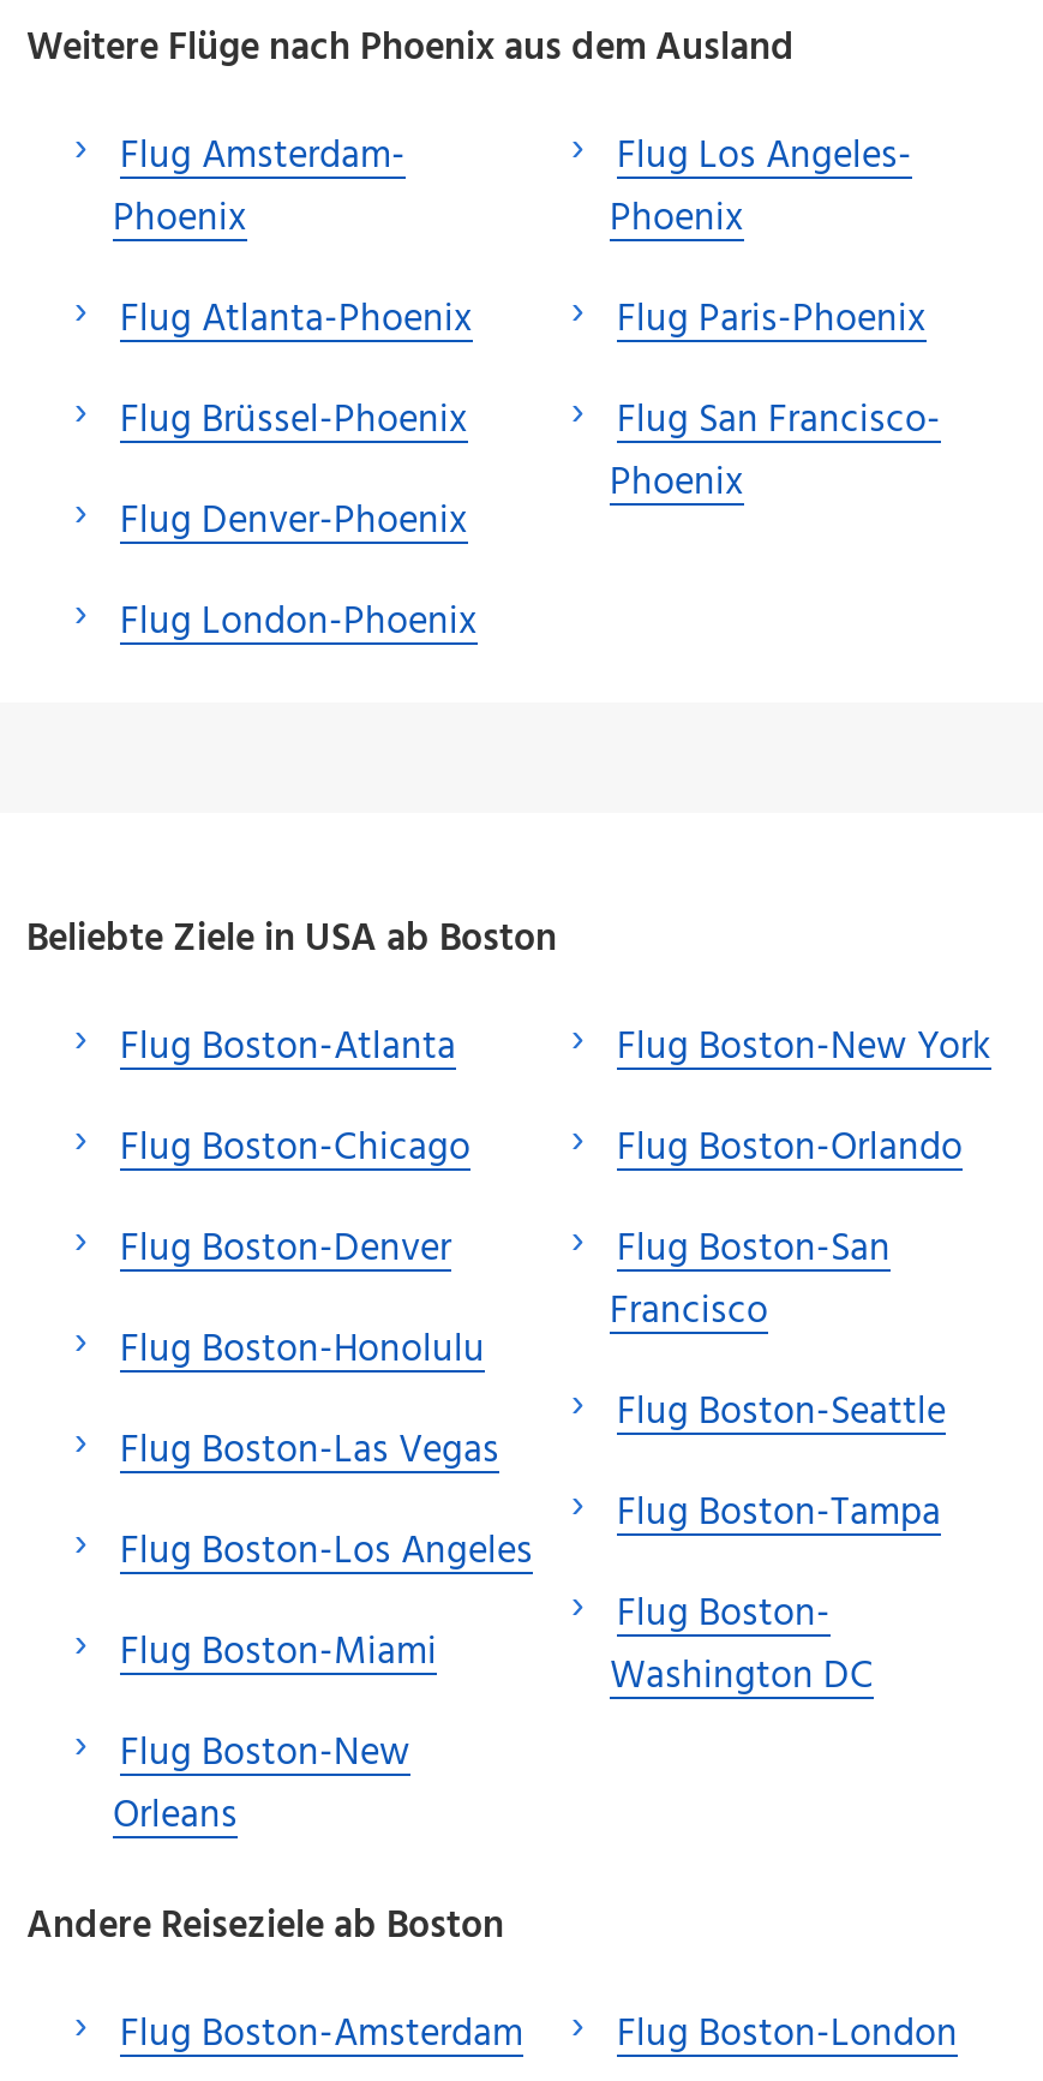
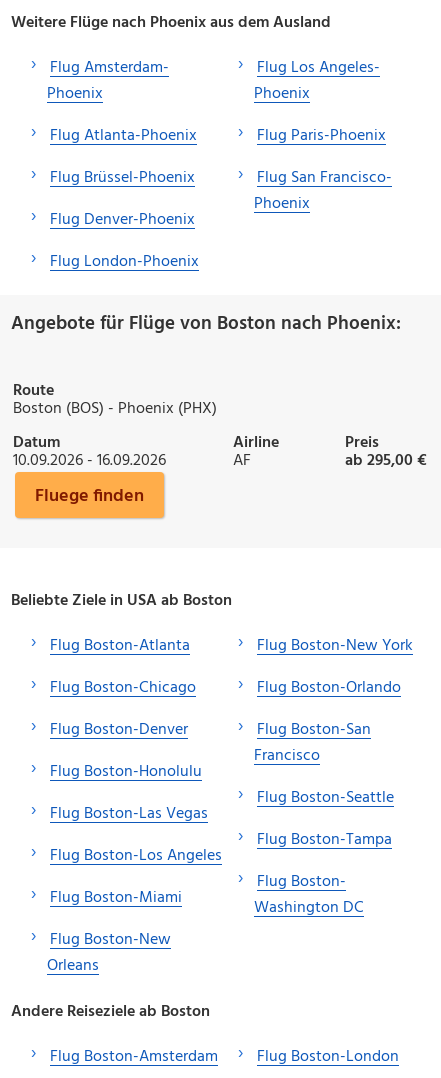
none -> [11,309,401,474] Angebote für Flüge von Boston nach Phoenix: | Route | Boston (BOS) - Phoenix (PHX) | Datum | 10.09.2026 - 16.09.2026
none -> [35,430,427,511] Preis | ab 295,00 € | Fluege finden
none -> [232,430,278,474] Airline | AF

